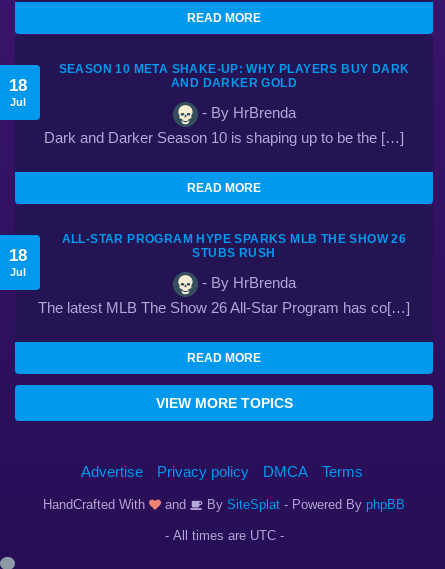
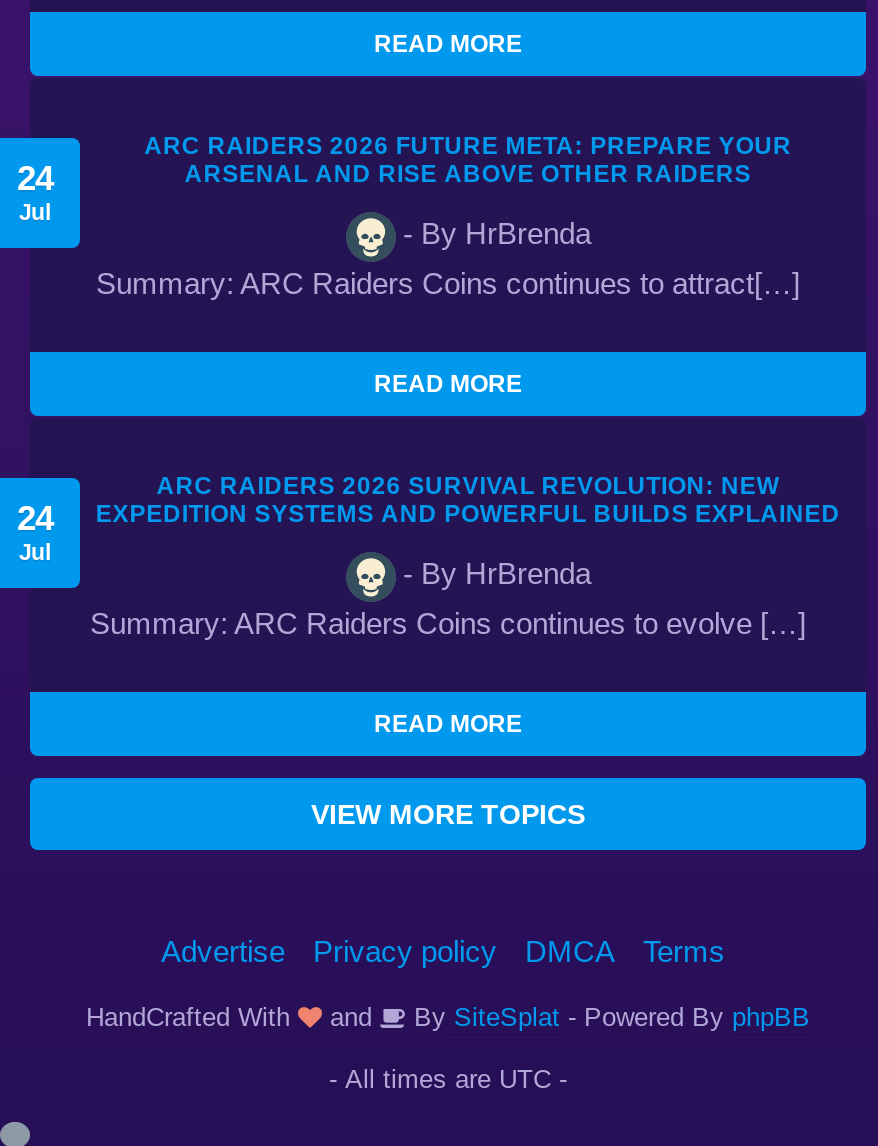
[58,62,409,90] SEASON 10 META SHAKE-UP: WHY PLAYERS BUY DARK | AND DARKER GOLD -> [144,132,792,188] ARC RAIDERS 2026 FUTURE META: PREPARE YOUR | ARSENAL AND RISE ABOVE OTHER RAIDERS
[8,75,26,95] 18 -> [17,159,53,199] 24
[44,129,404,146] Dark and Darker Season 10 is shaping up to be the […] -> [96,266,800,300] Summary: ARC Raiders Coins continues to attract[…]
[62,232,406,260] ALL-STAR PROGRAM HYPE SPARKS MLB THE SHOW 26 | STUBS RUSH -> [96,472,840,528] ARC RAIDERS 2026 SURVIVAL REVOLUTION: NEW | EXPEDITION SYSTEMS AND POWERFUL BUILDS EXPLAINED
[8,245,26,265] 18 -> [17,499,53,539] 24
[38,299,410,316] The latest MLB The Show 26 All-Star Program has co[…] -> [90,606,806,640] Summary: ARC Raiders Coins continues to evolve […]

